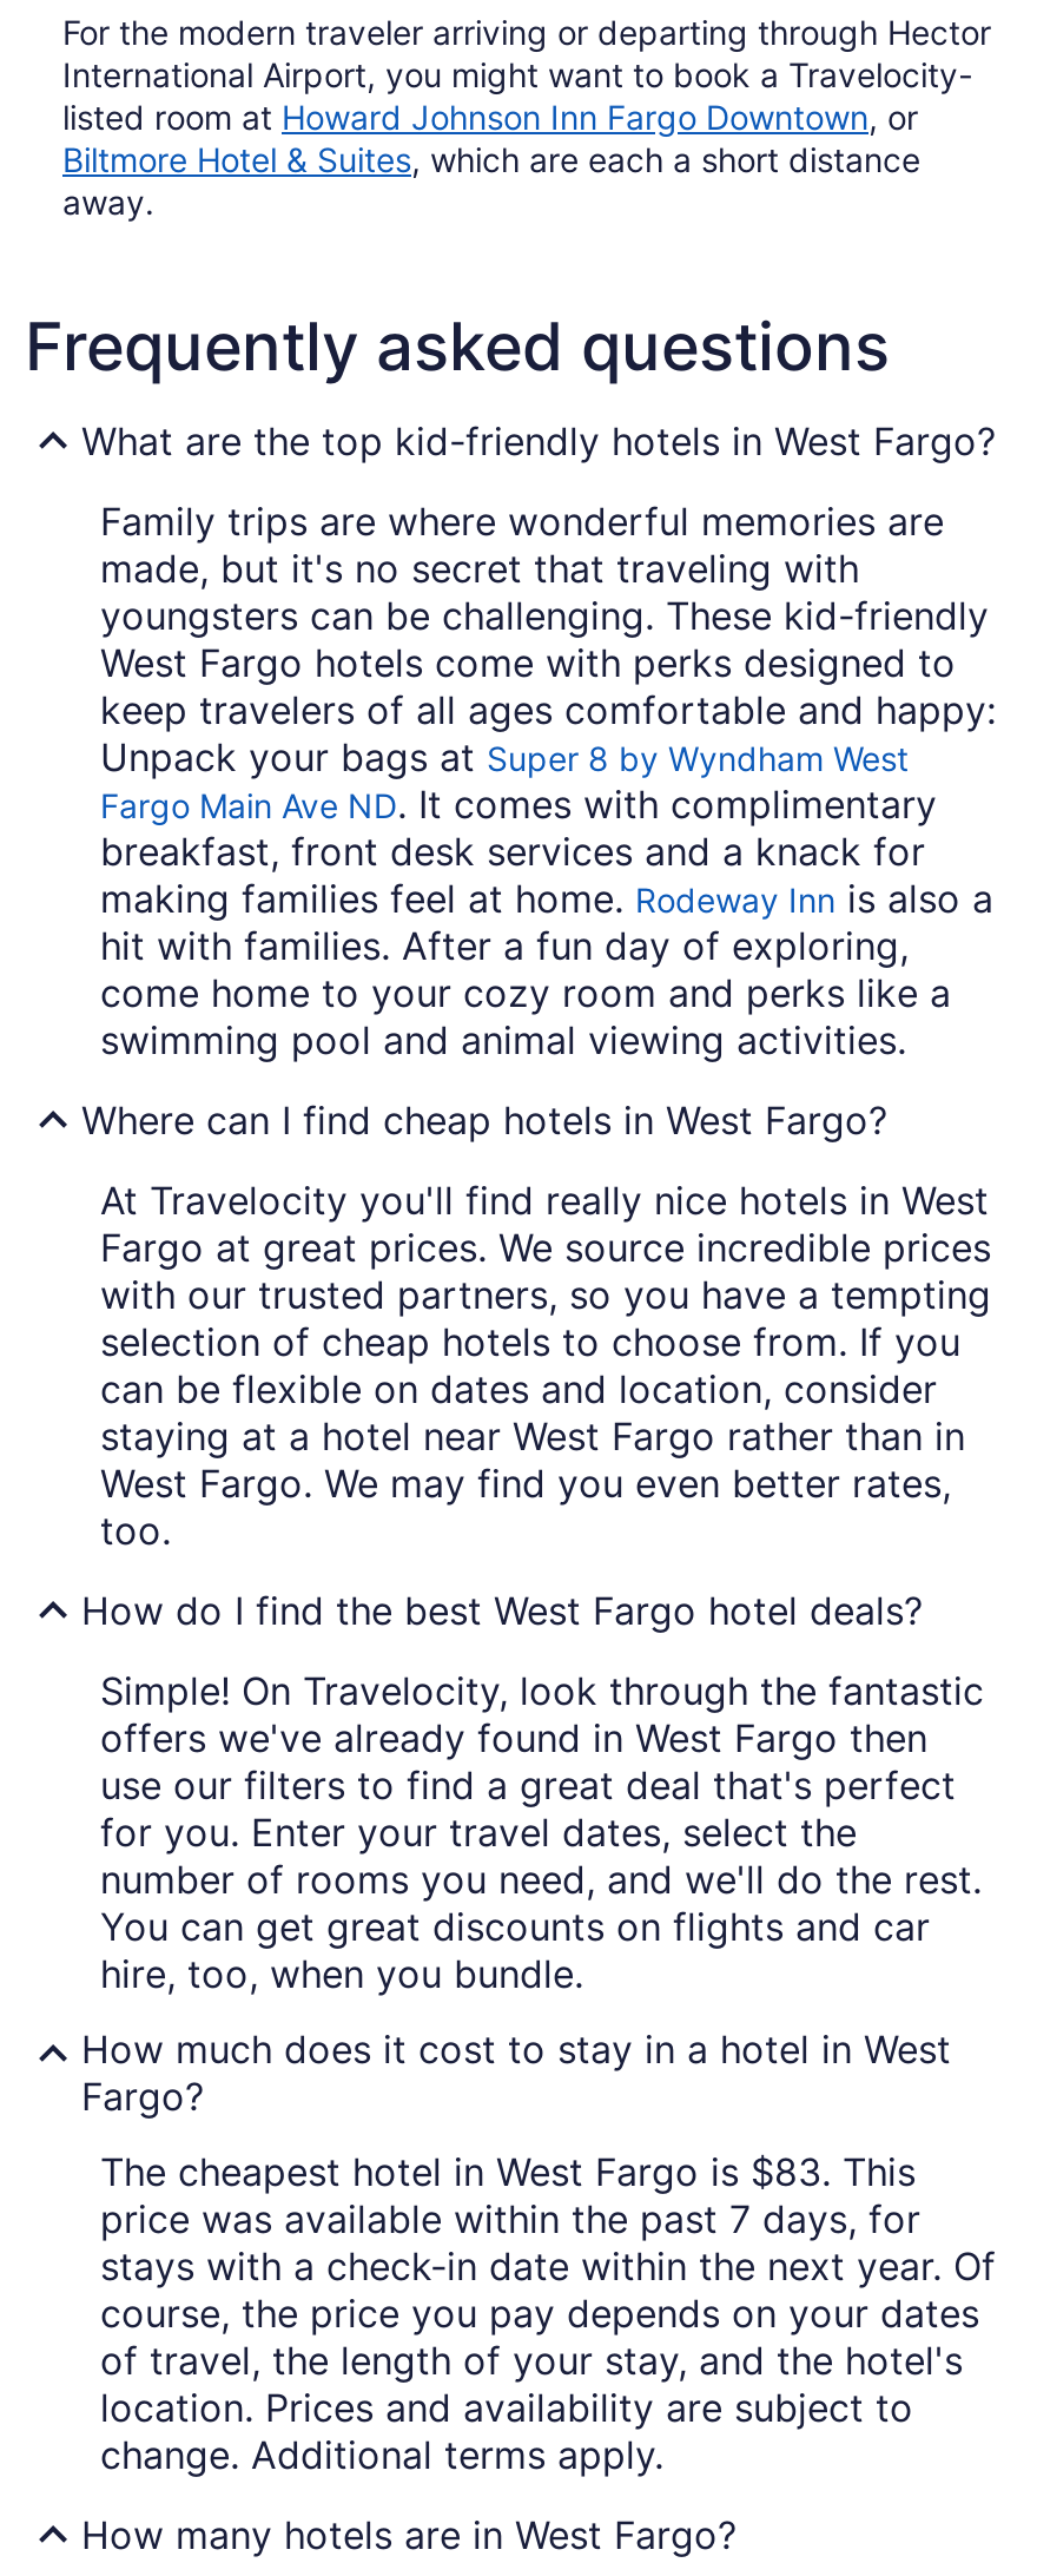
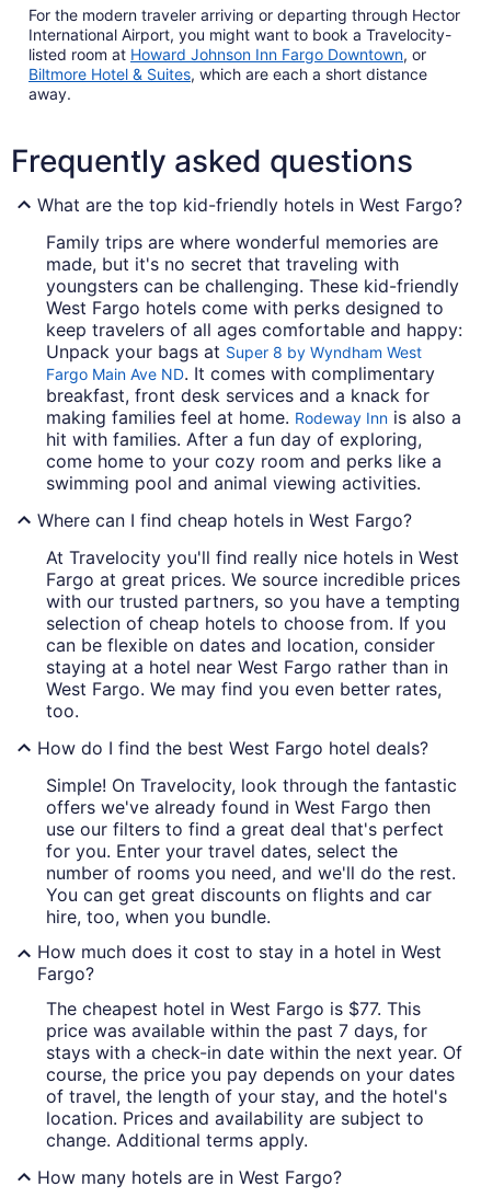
[100,2149,916,2196] The cheapest hotel in West Fargo is $83. This -> [46,998,421,1020] The cheapest hotel in West Fargo is $77. This

